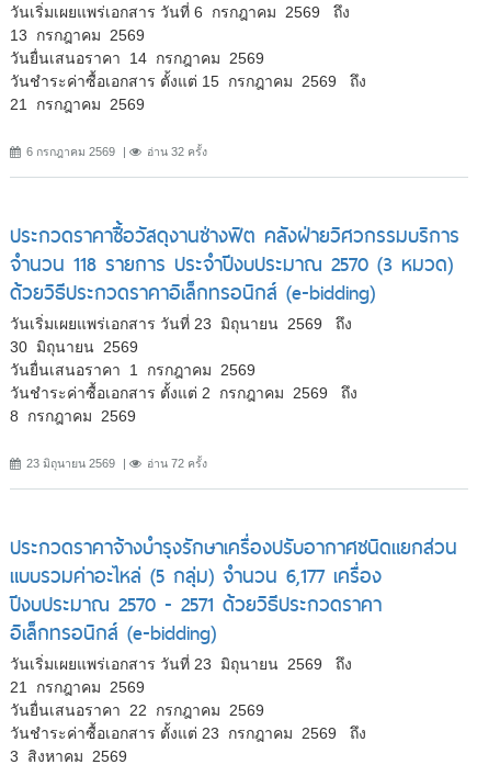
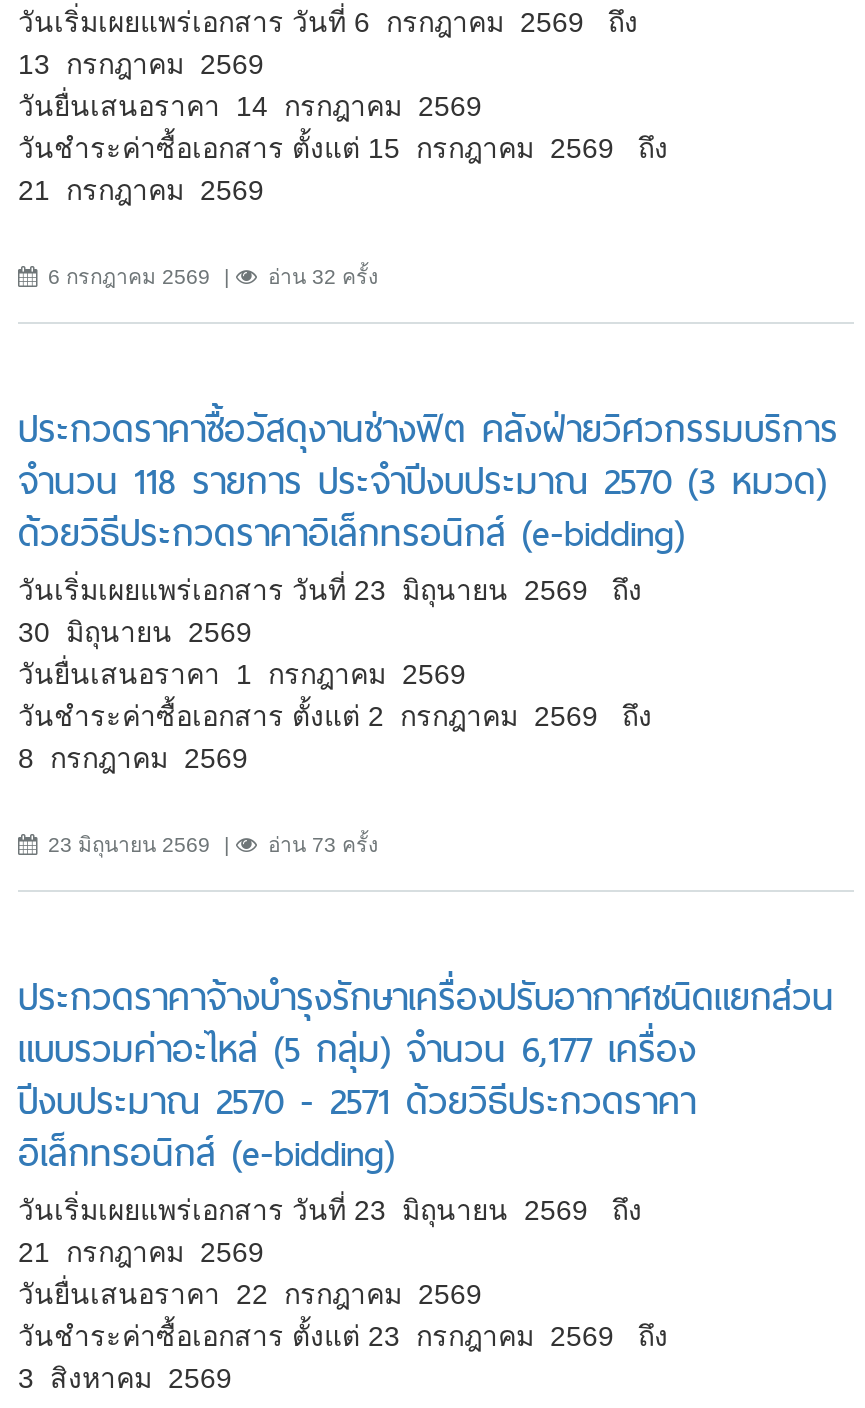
[147,456,207,470] อ่าน 72 ครั้ง -> [268,832,378,856] อ่าน 73 ครั้ง

